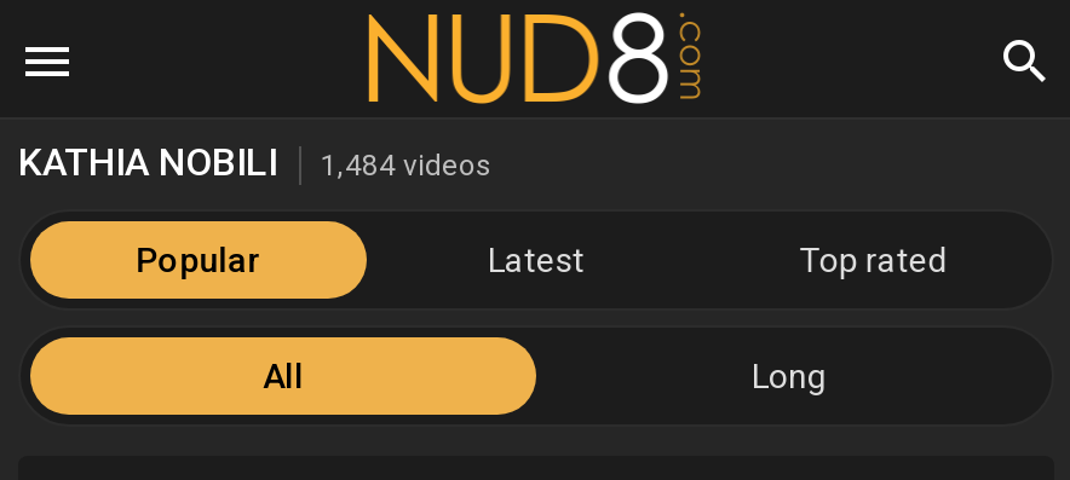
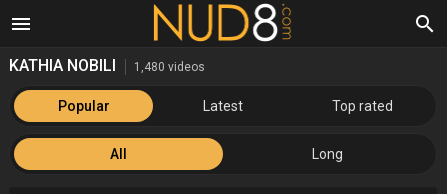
[18,139,493,185] KATHIA NOBILI 1,484 videos -> [9,56,205,75] KATHIA NOBILI 1,480 videos

